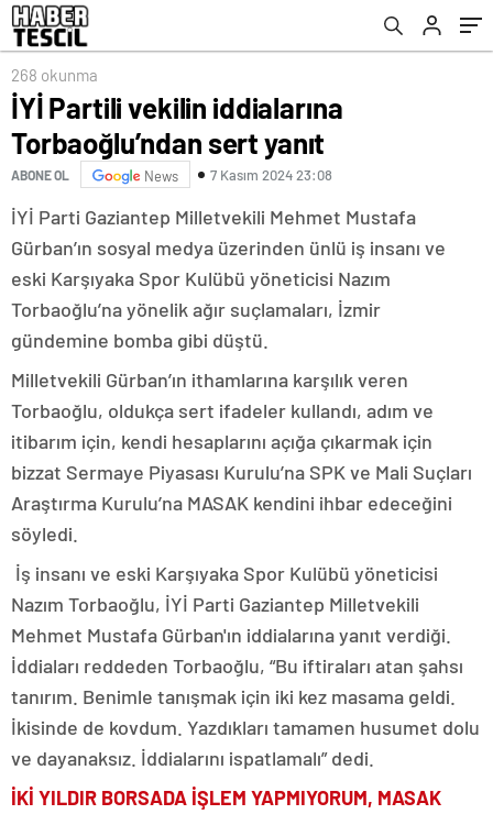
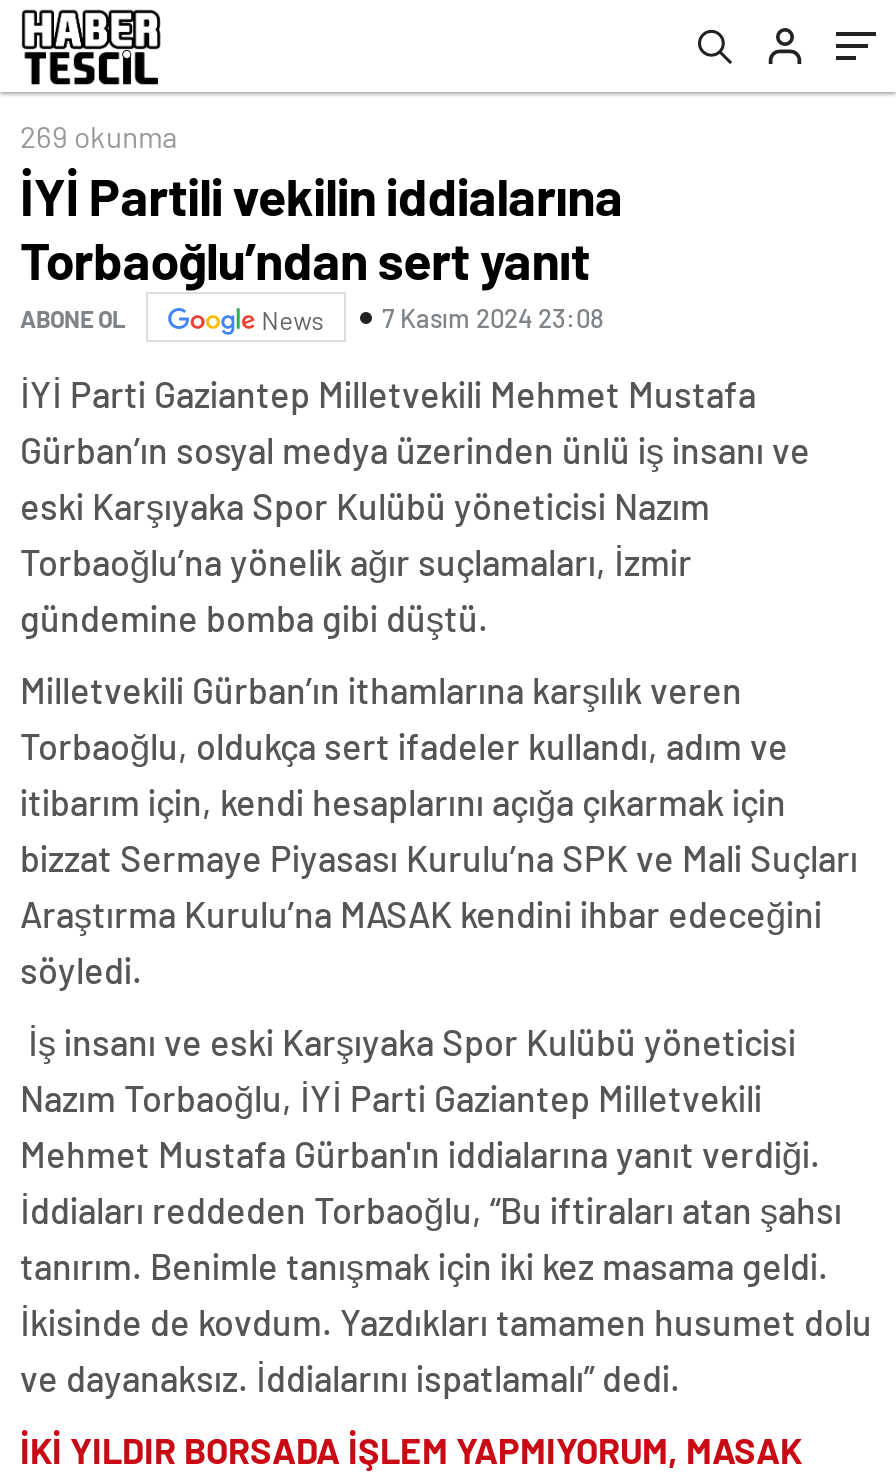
[11,65,98,85] 268 okunma -> [20,118,178,154] 269 okunma

